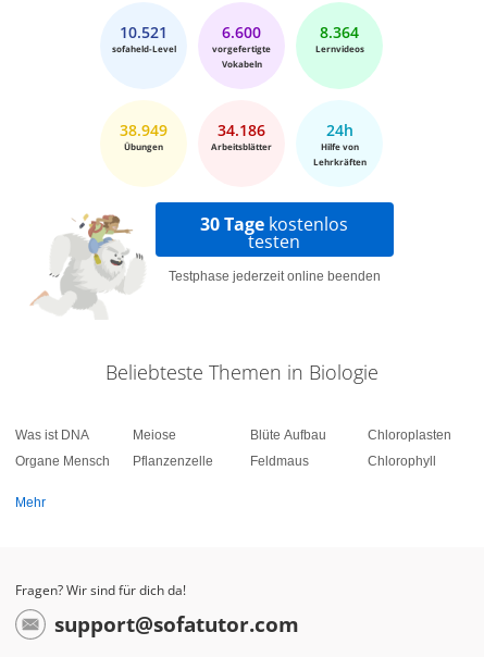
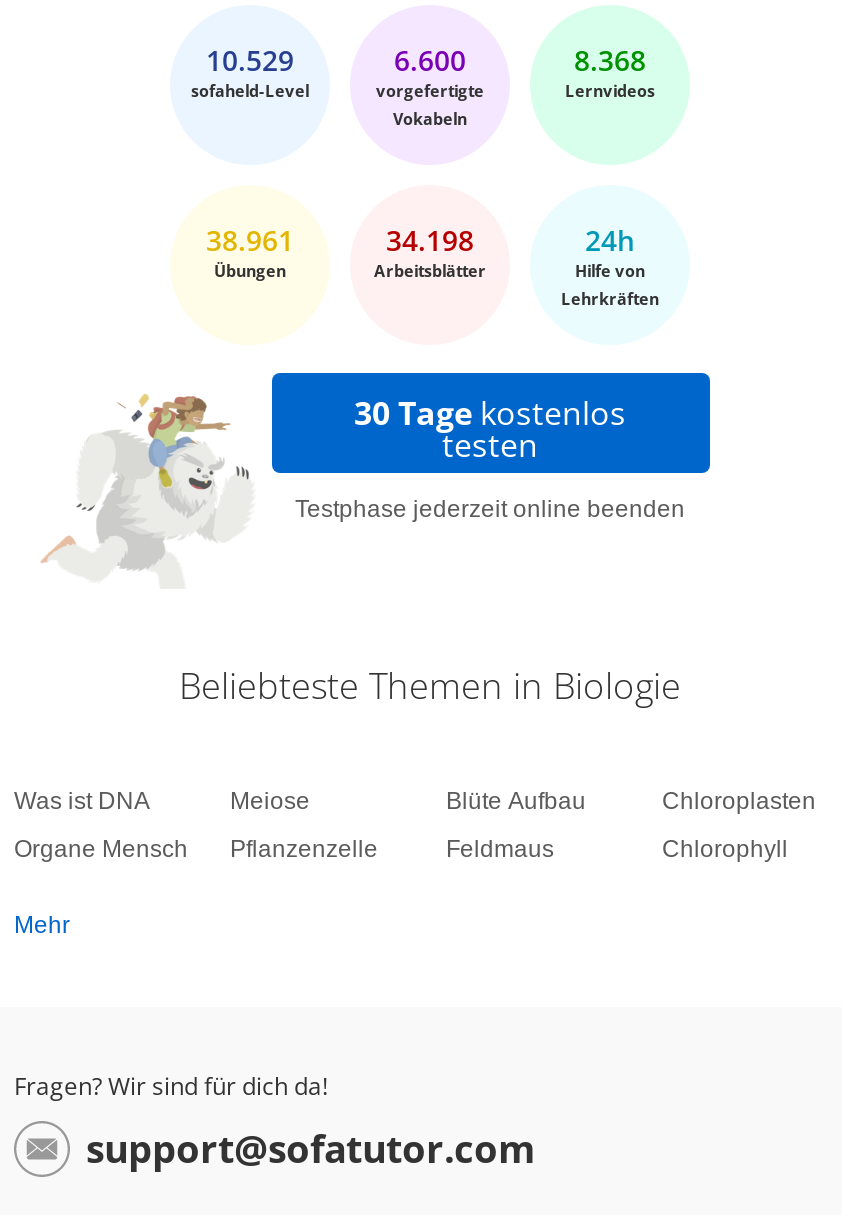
[120,22,167,43] 10.521 -> [206,42,294,80] 10.529
[320,22,359,43] 8.364 -> [574,42,646,80] 8.368
[120,120,167,141] 38.949 -> [206,222,294,260] 38.961
[218,120,265,141] 34.186 -> [386,222,474,260] 34.198

